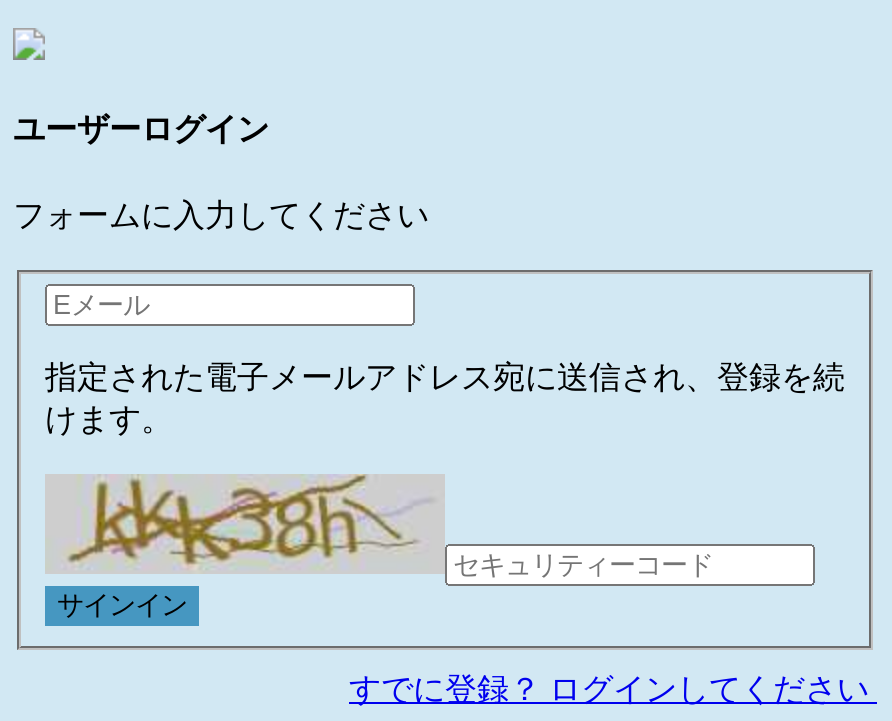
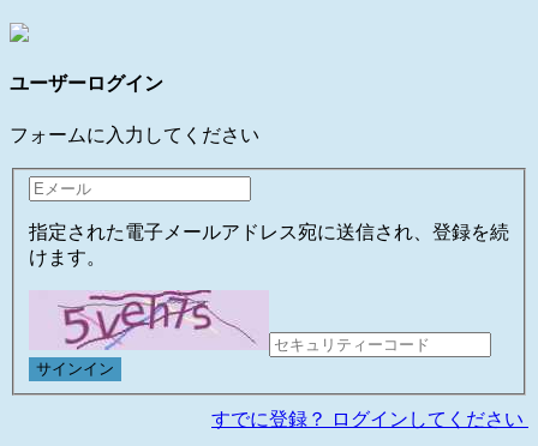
[45,472,443,574] [image] -> [30,289,268,350] [image]

